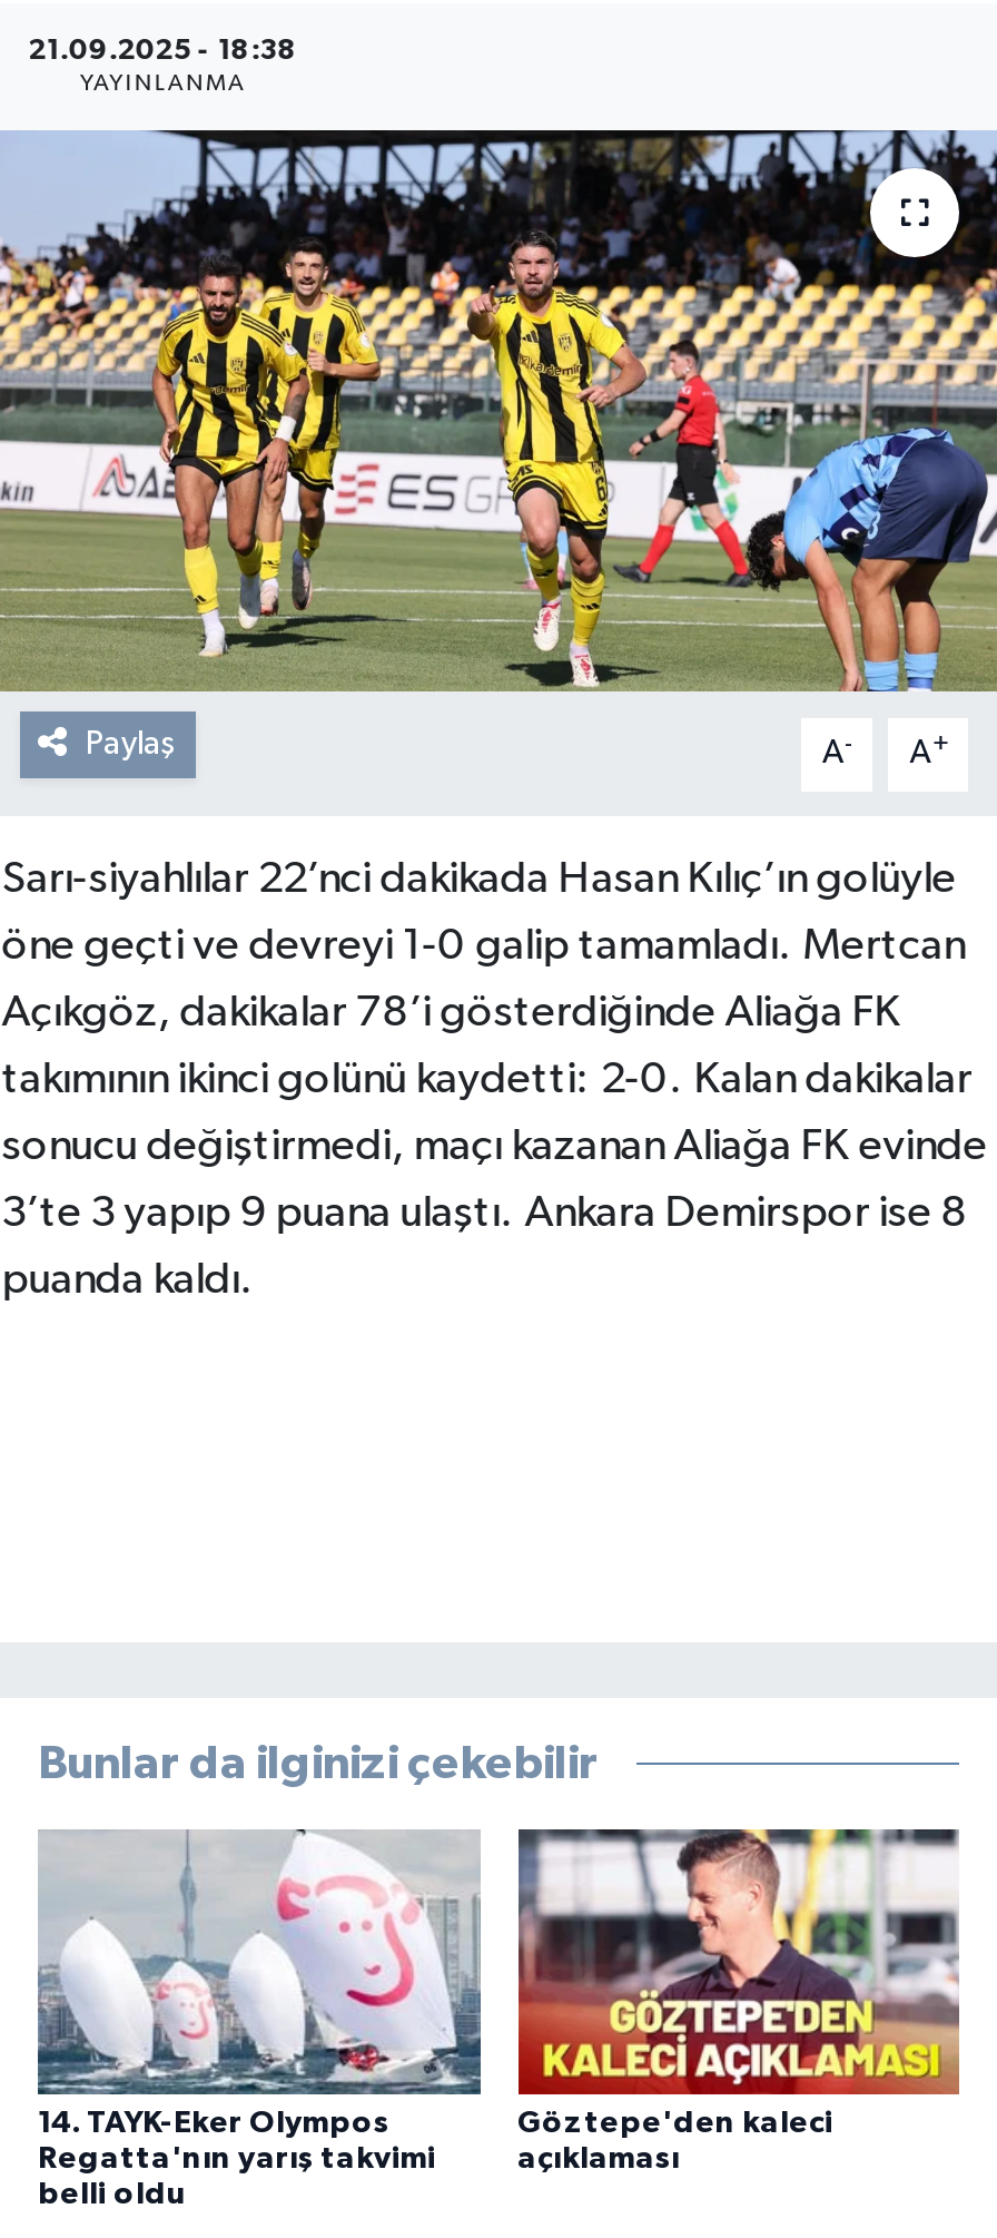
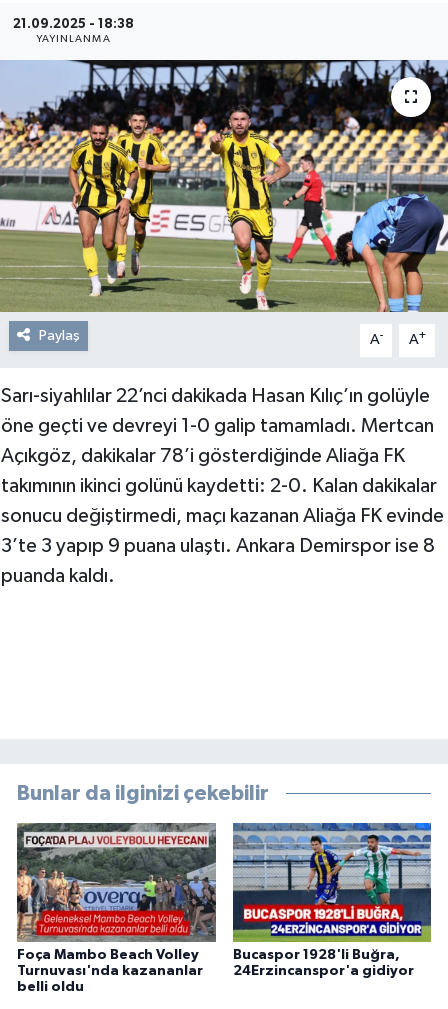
[36,1832,481,2174] [image] | 14. TAYK-Eker Olympos | Regatta'nın yarış takvimi -> [16,823,216,978] [image] | Foça Mambo Beach Volley | Turnuvası'nda kazananlar
[516,1827,961,2174] [image] | Göztepe'den kaleci | açıklaması -> [232,822,432,978] [image] | Bucaspor 1928'li Buğra, | 24Erzincanspor'a gidiyor

